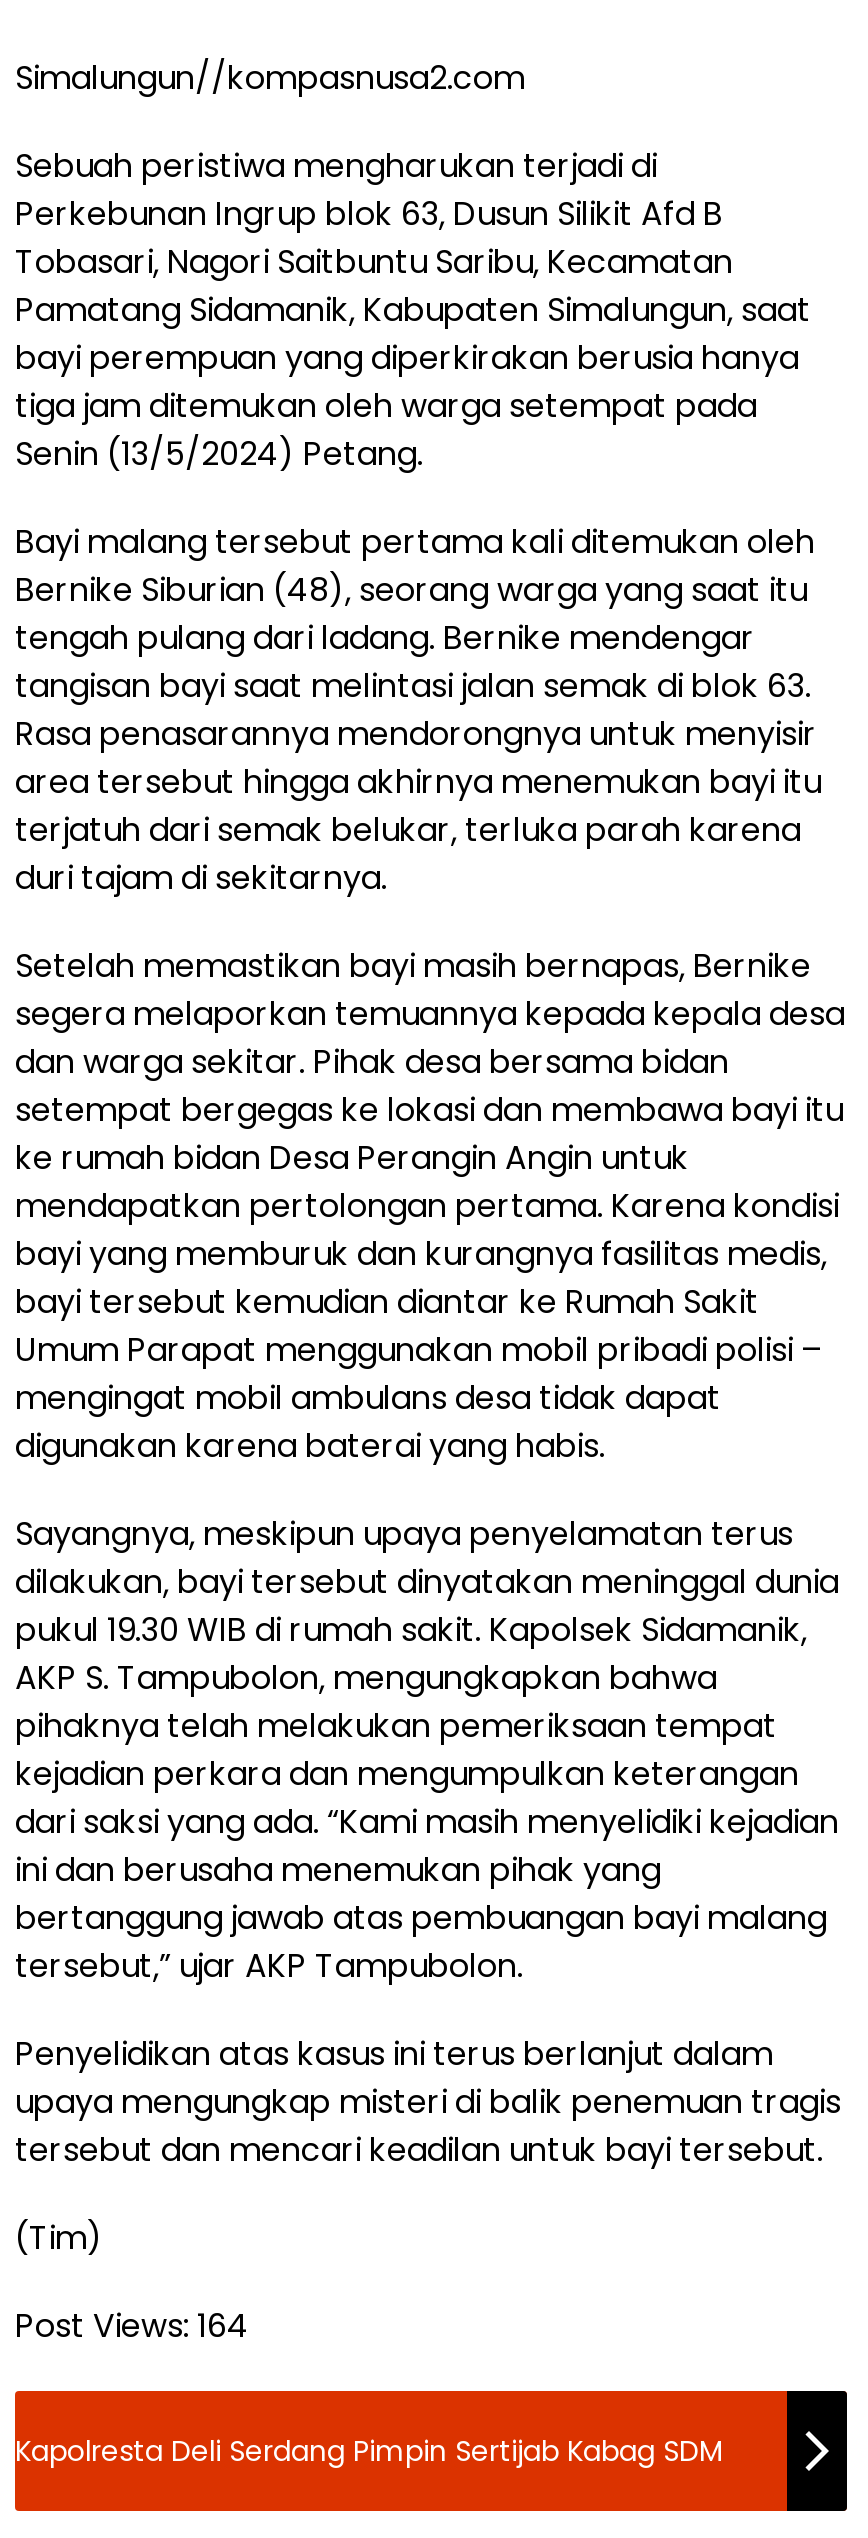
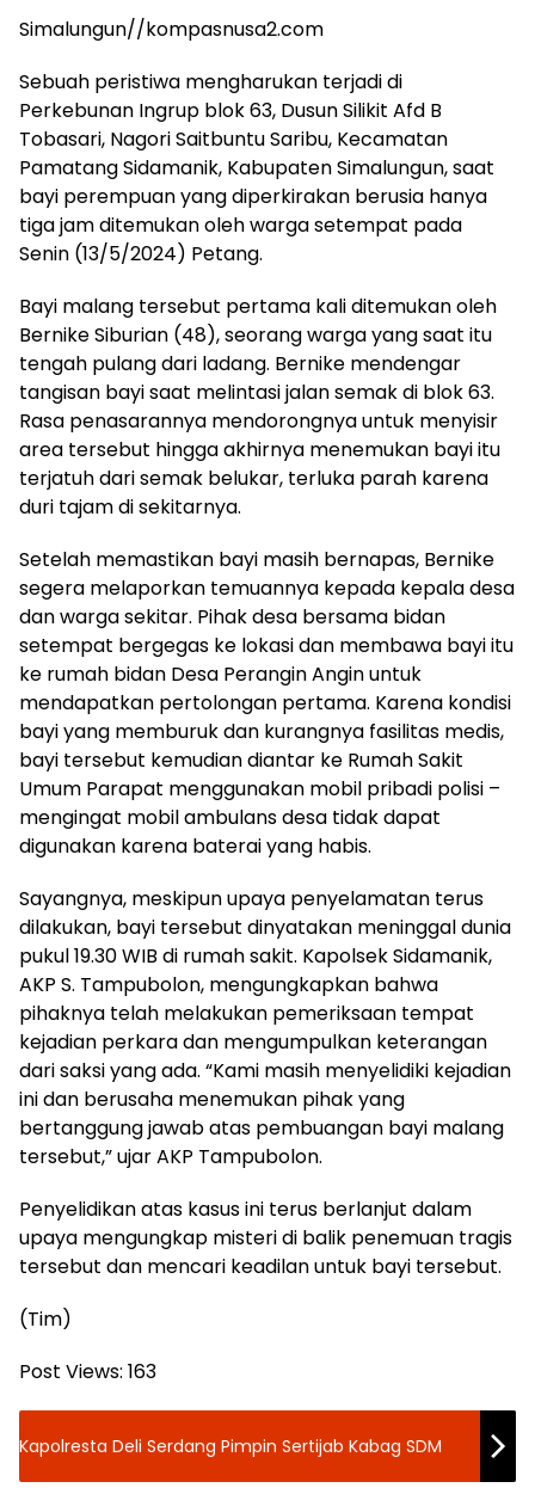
[15,2303,249,2349] Post Views: 164 -> [19,1358,156,1385] Post Views: 163

